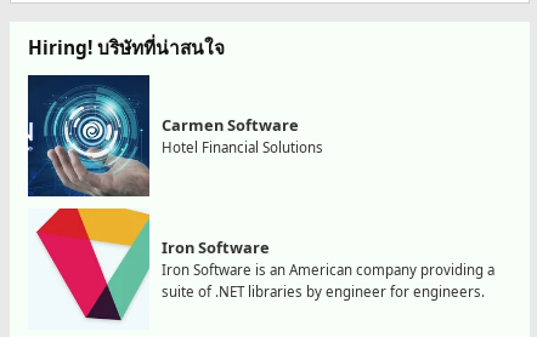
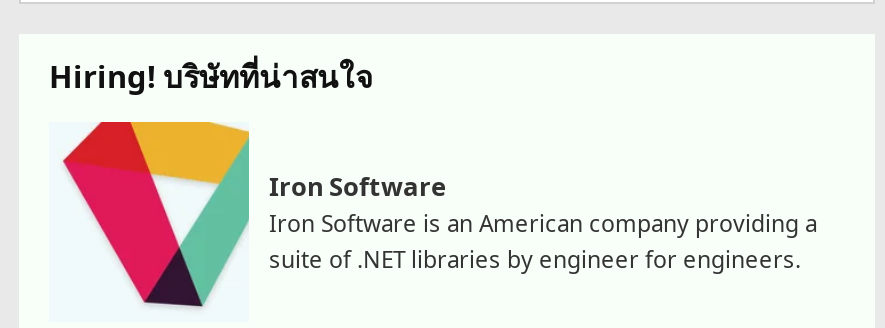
[27,74,323,198] [image] | Carmen Software | Hotel Financial Solutions -> none

